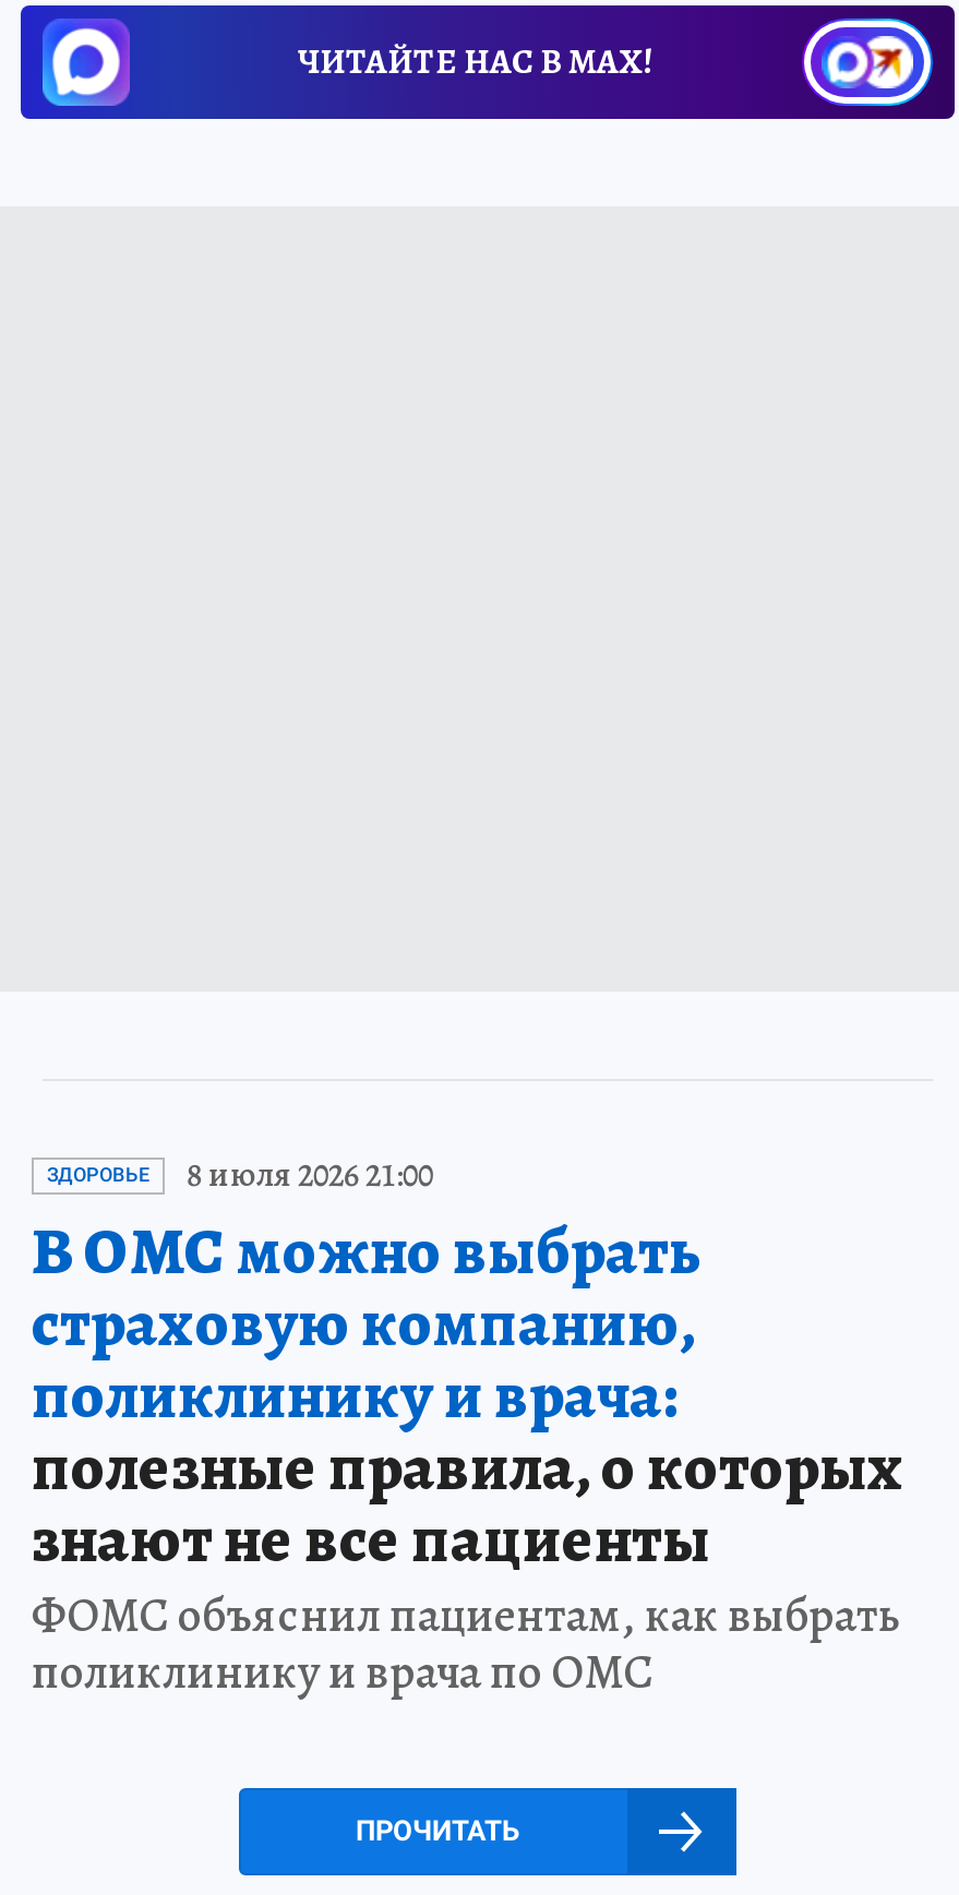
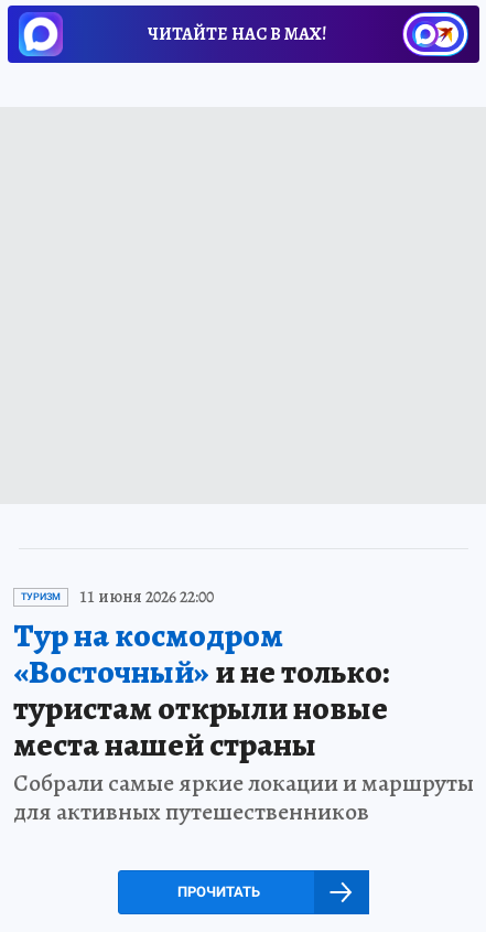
[32,1151,904,1705] ЗДОРОВЬЕ | 8 июля 2026 21:00 | В ОМС можно выбрать | страховую компанию, | поликлинику и врача: | полезные правила, о которых | знают не все пациенты | ФОМС объяснил пациентам, как выбрать | поликлинику и врача по ОМС -> [13,585,474,828] ТУРИЗМ | 11 июня 2026 22:00 | Тур на космодром | «Восточный»и не только: | туристам открыли новые | места нашей страны | Собрали самые яркие локации и маршруты | для активных путешественников

